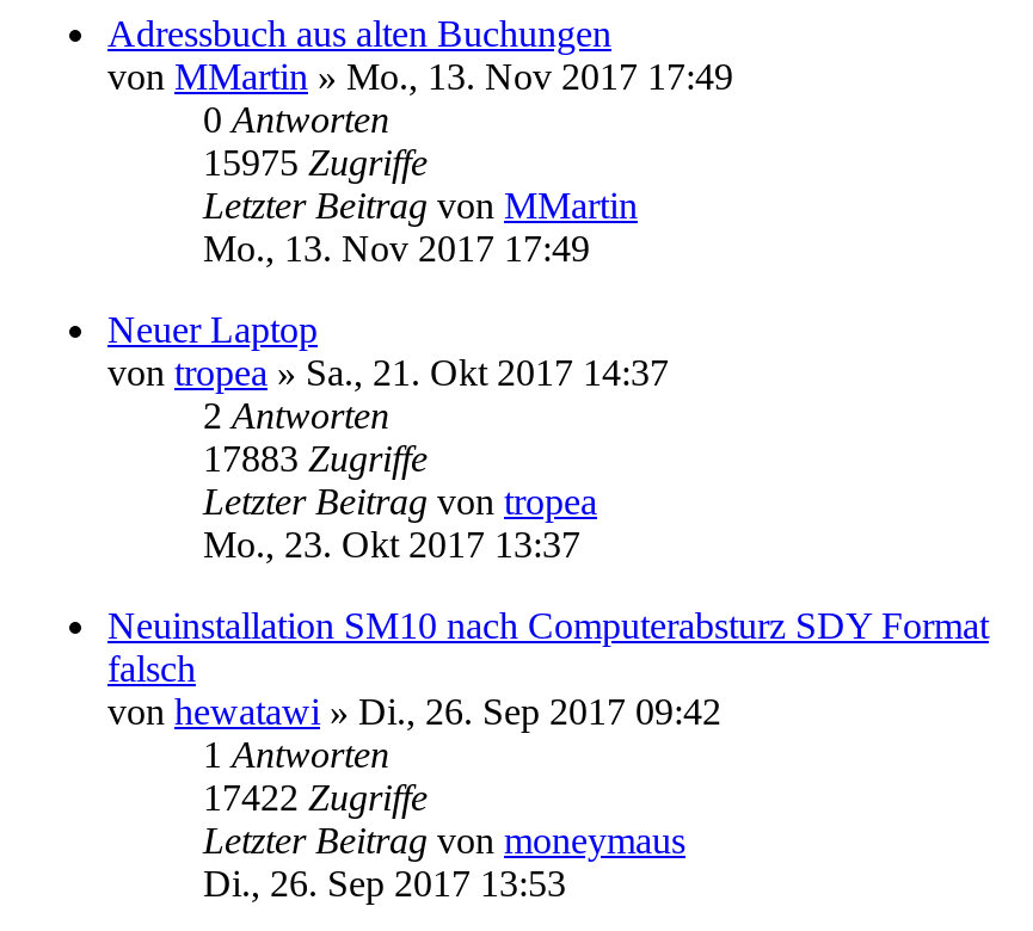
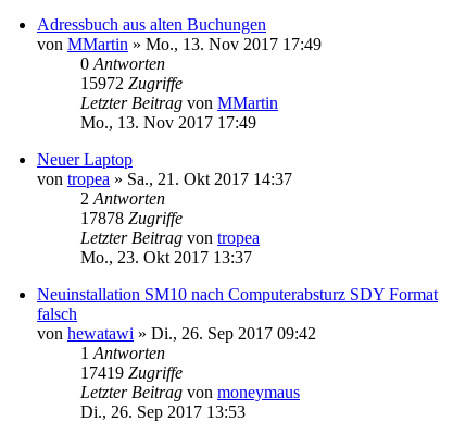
[203,142,428,182] 15975 Zugriffe -> [80,74,183,92] 15972 Zugriffe
[203,438,428,478] 17883 Zugriffe -> [80,209,183,227] 17878 Zugriffe
[203,777,428,817] 17422 Zugriffe -> [80,363,183,382] 17419 Zugriffe

